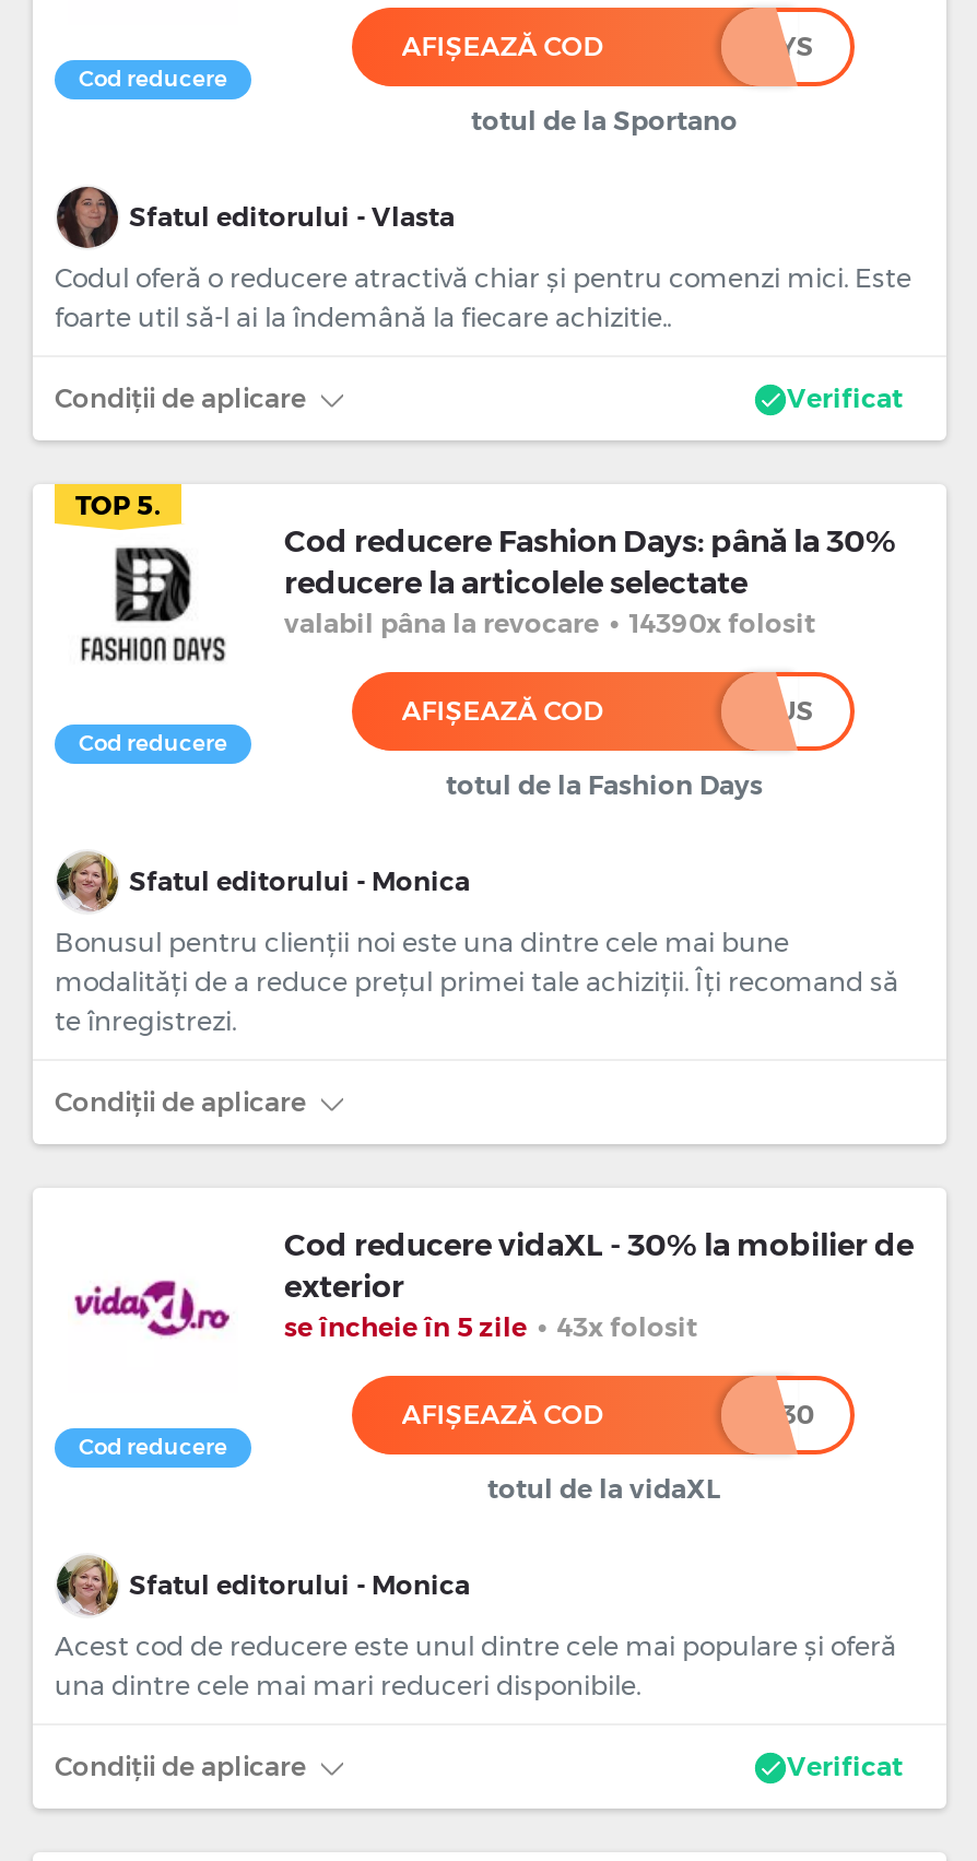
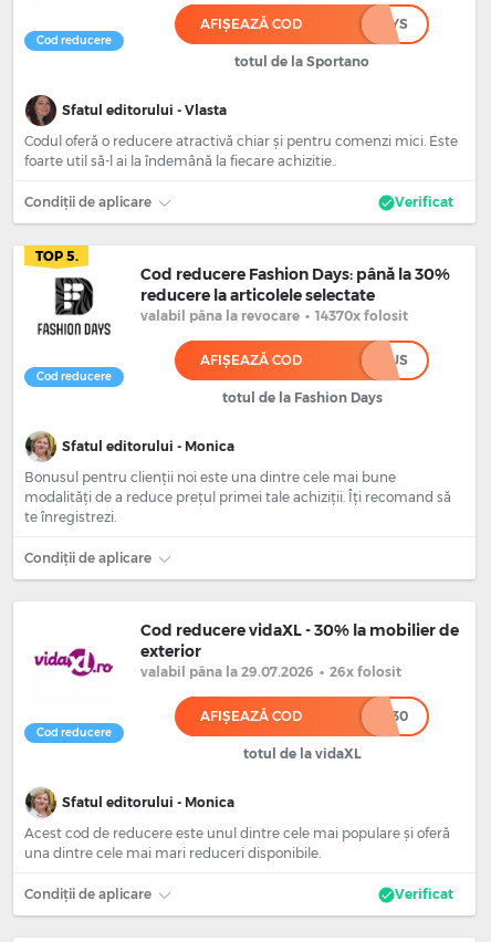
[284,606,815,639] valabil pâna la revocare • 14390x folosit -> [140,307,408,324] valabil pâna la revocare • 14370x folosit
[284,1310,697,1343] se încheie în 5 zile • 43x folosit -> [140,663,401,680] valabil pâna la 29.07.2026 • 26x folosit

